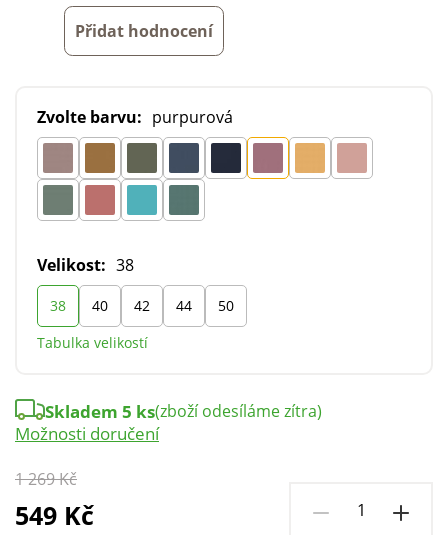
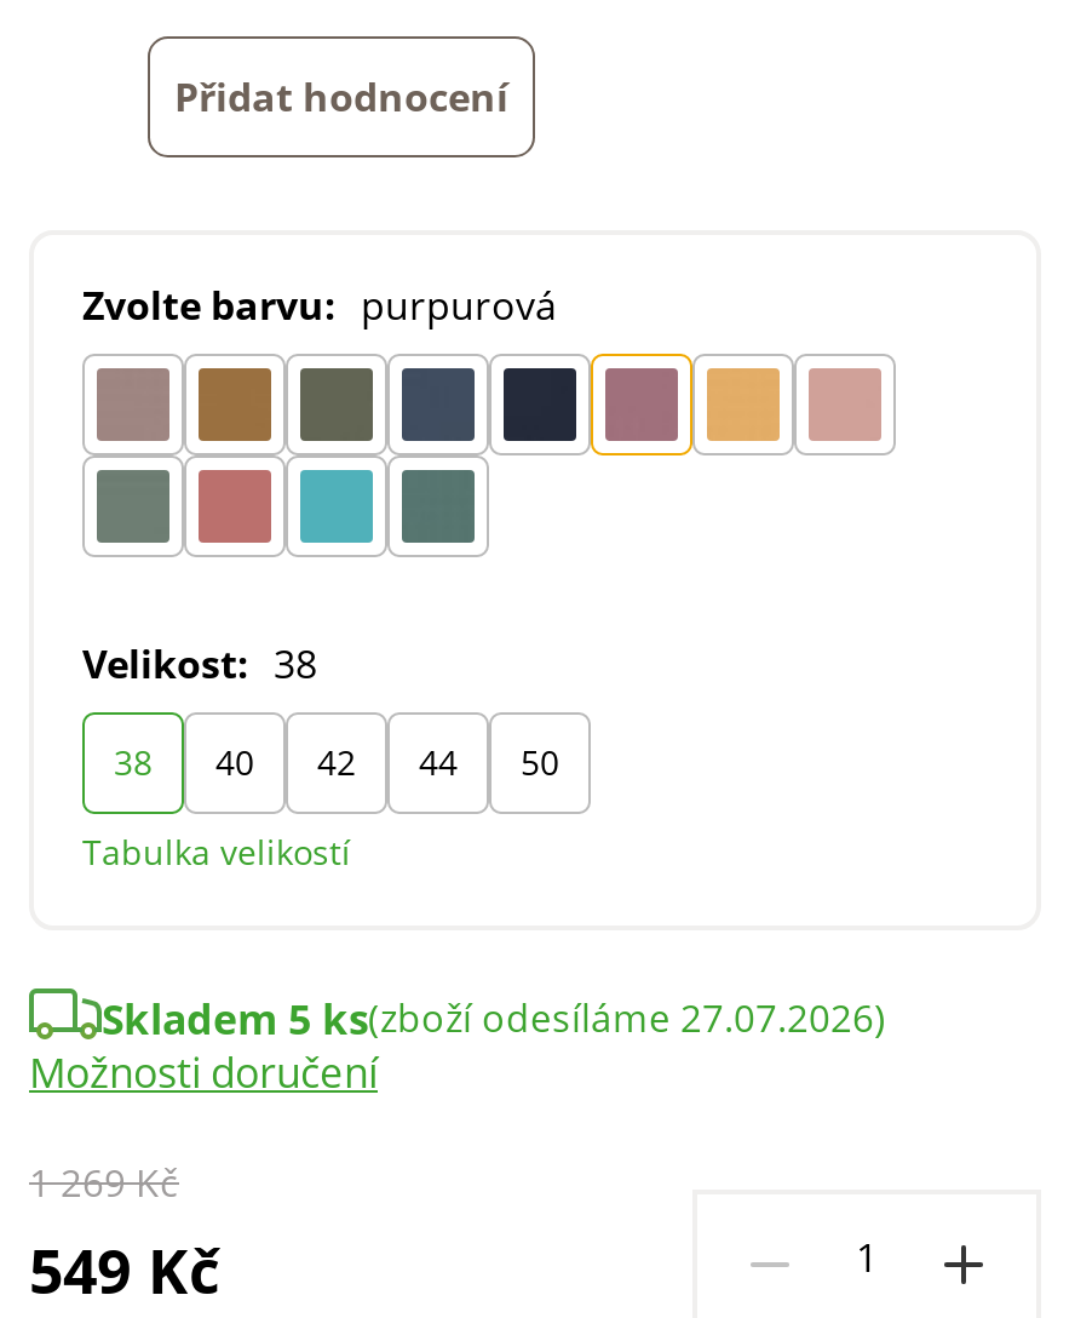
[45,400,322,423] Skladem 5 ks(zboží odesíláme zítra) -> [102,991,886,1047] Skladem 5 ks(zboží odesíláme 27.07.2026)

